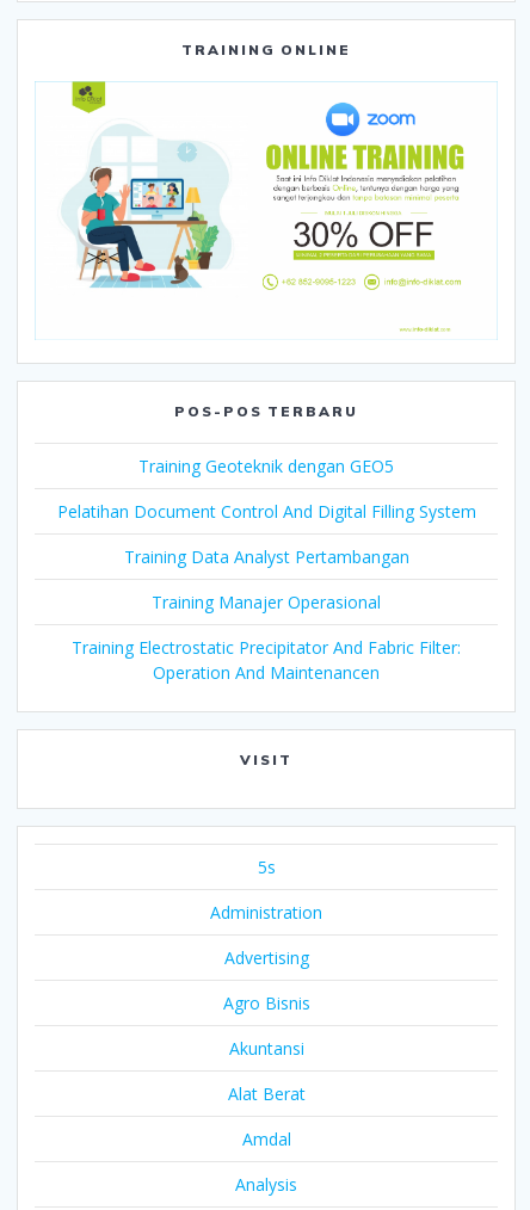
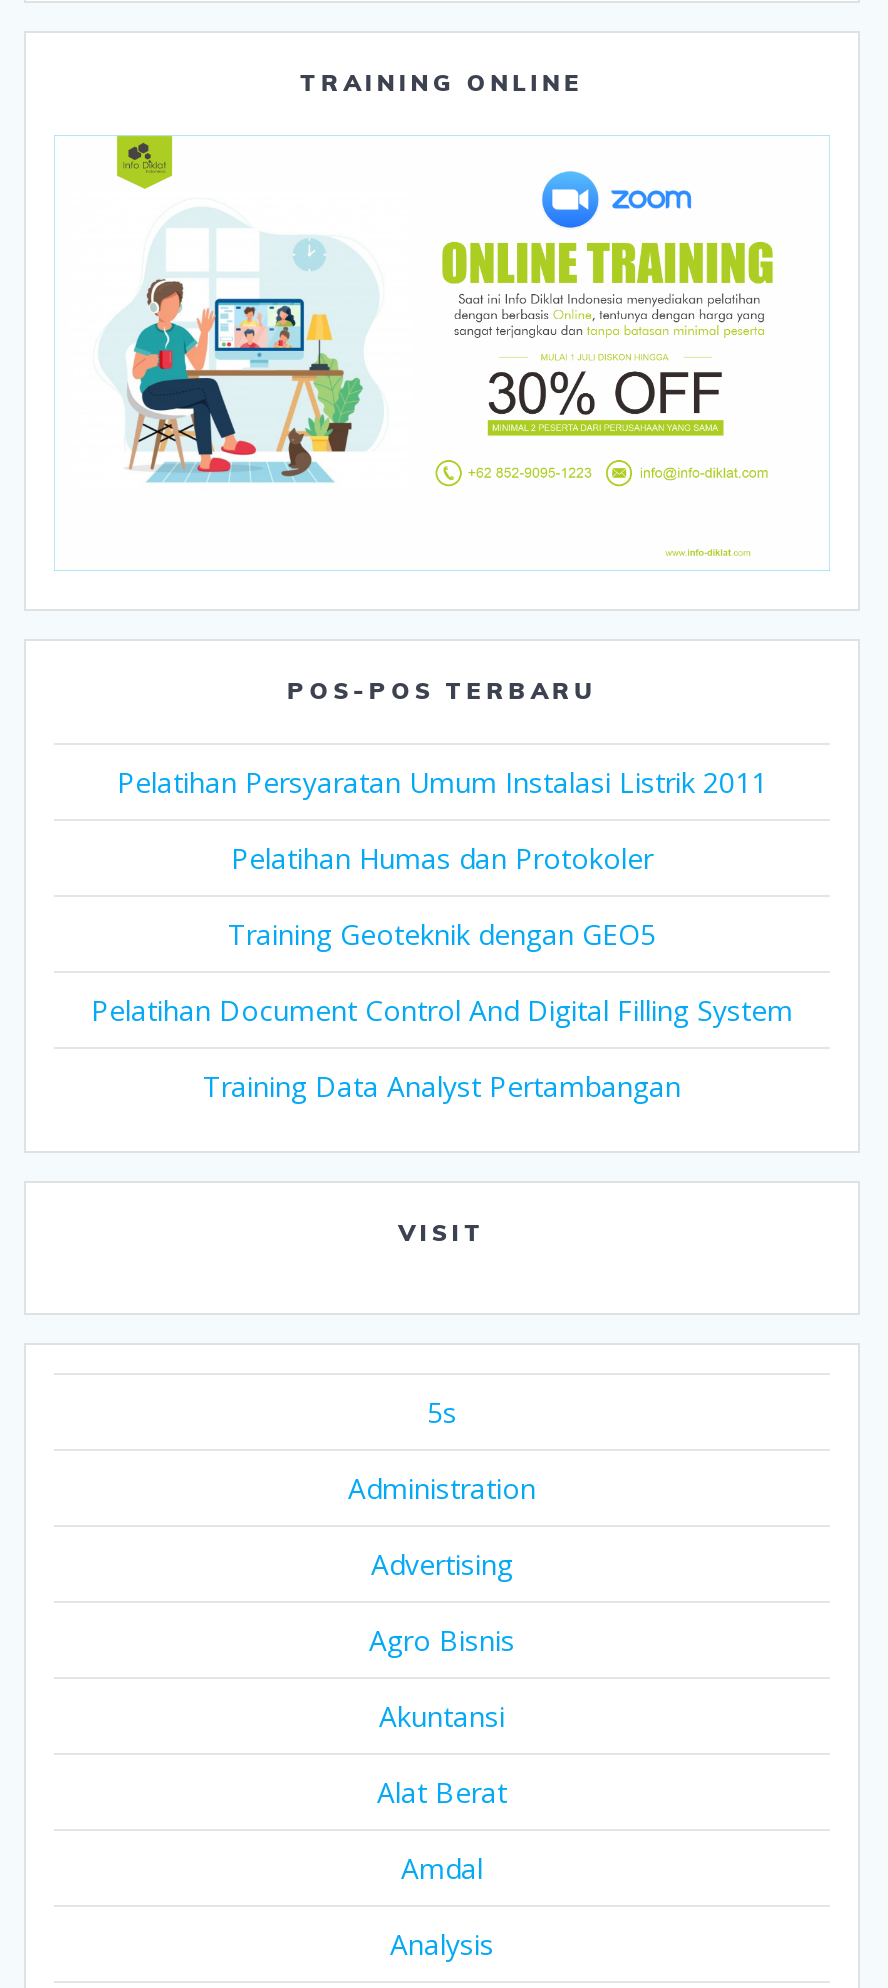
none -> [117,763,767,877] Pelatihan Persyaratan Umum Instalasi Listrik 2011 | Pelatihan Humas dan Protokoler
moved [57,455,476,568] -> [91,915,793,1105]: Training Geoteknik dengan GEO5 | Pelatihan Document Control And Digital Filling System | Training Data Analyst Pertambangan
[72,591,461,684] Training Manajer Operasional | Training Electrostatic Precipitator And Fabric Filter: | Operation And Maintenancen -> none

